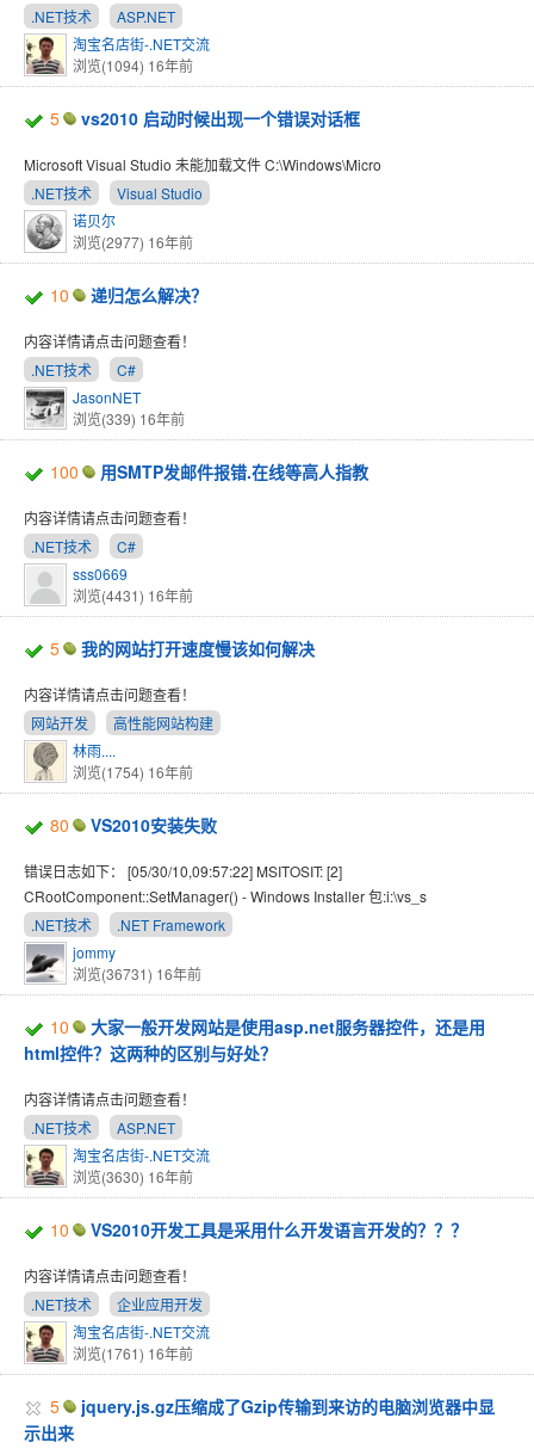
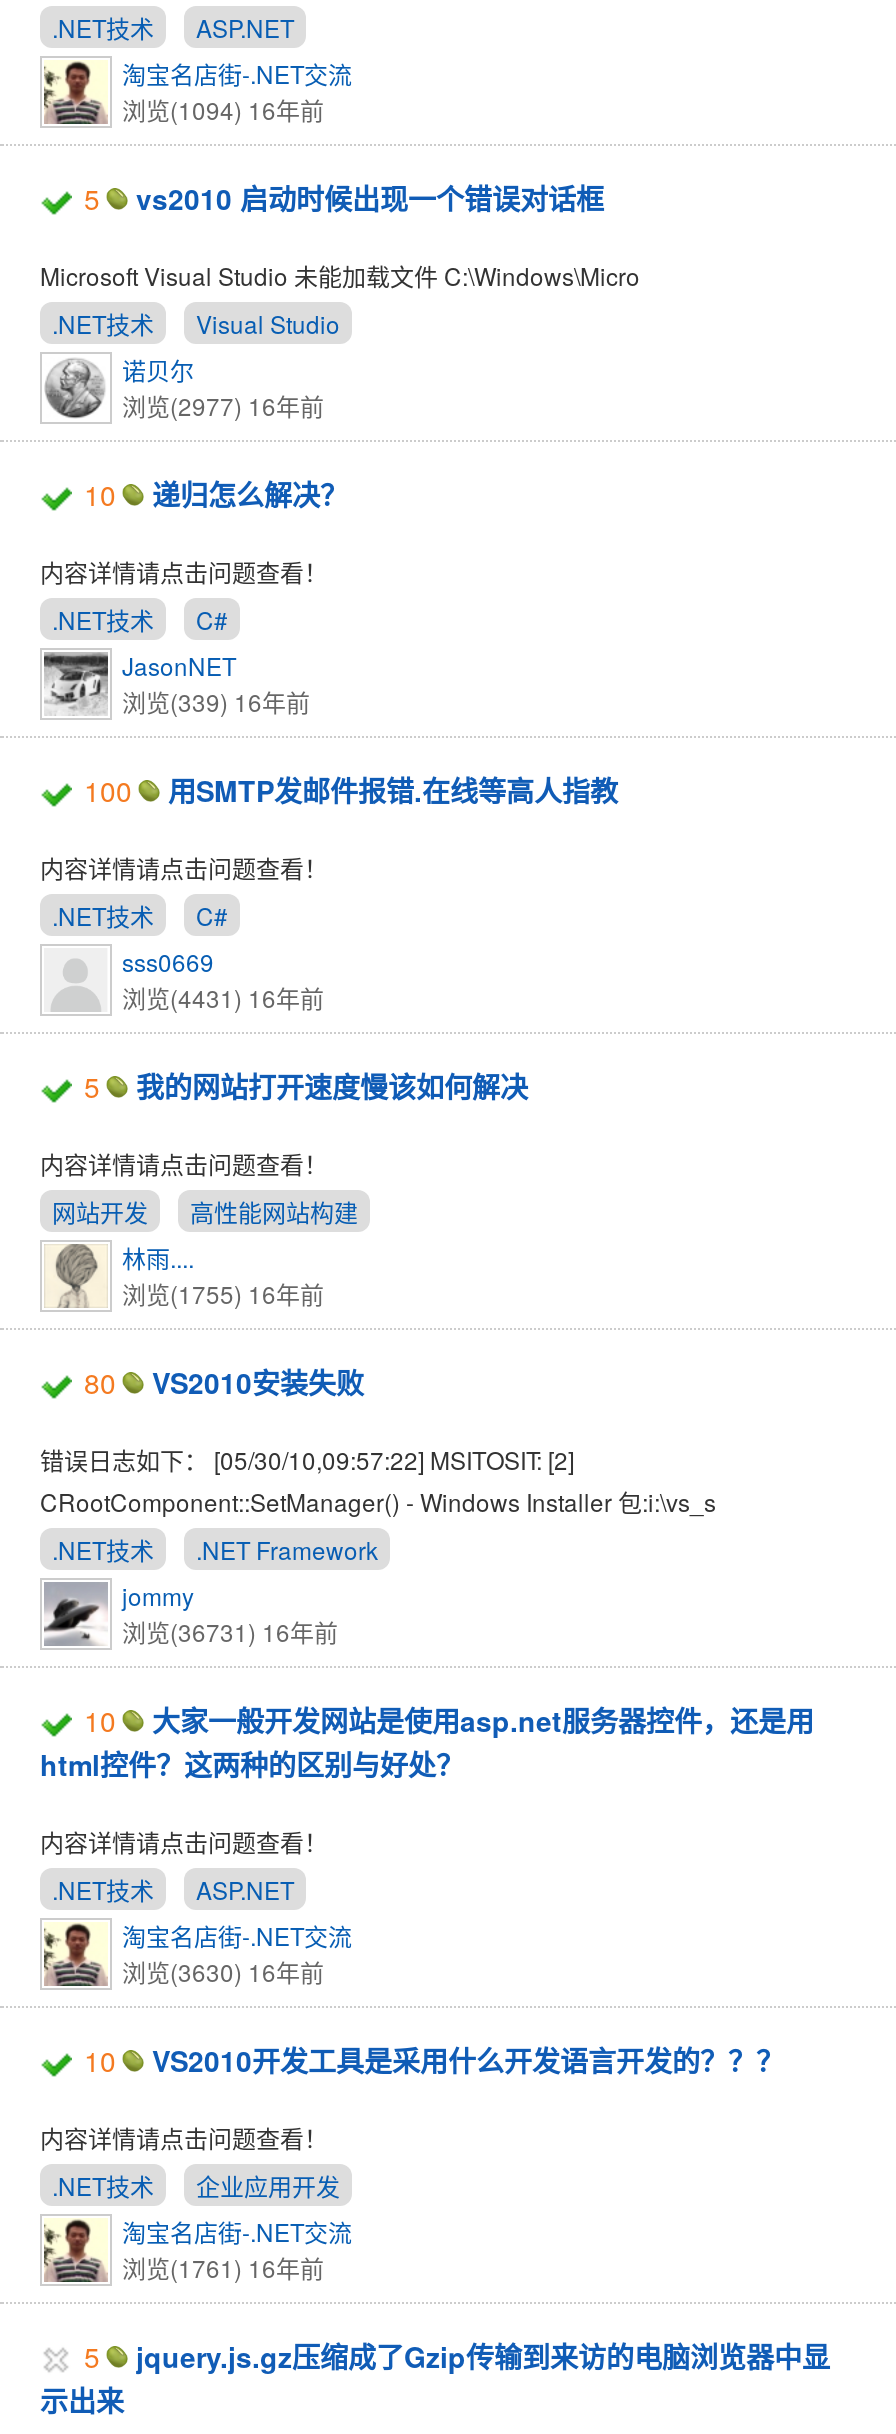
[73,762,193,782] 浏览(1754) 16年前 -> [122,1276,324,1310] 浏览(1755) 16年前

